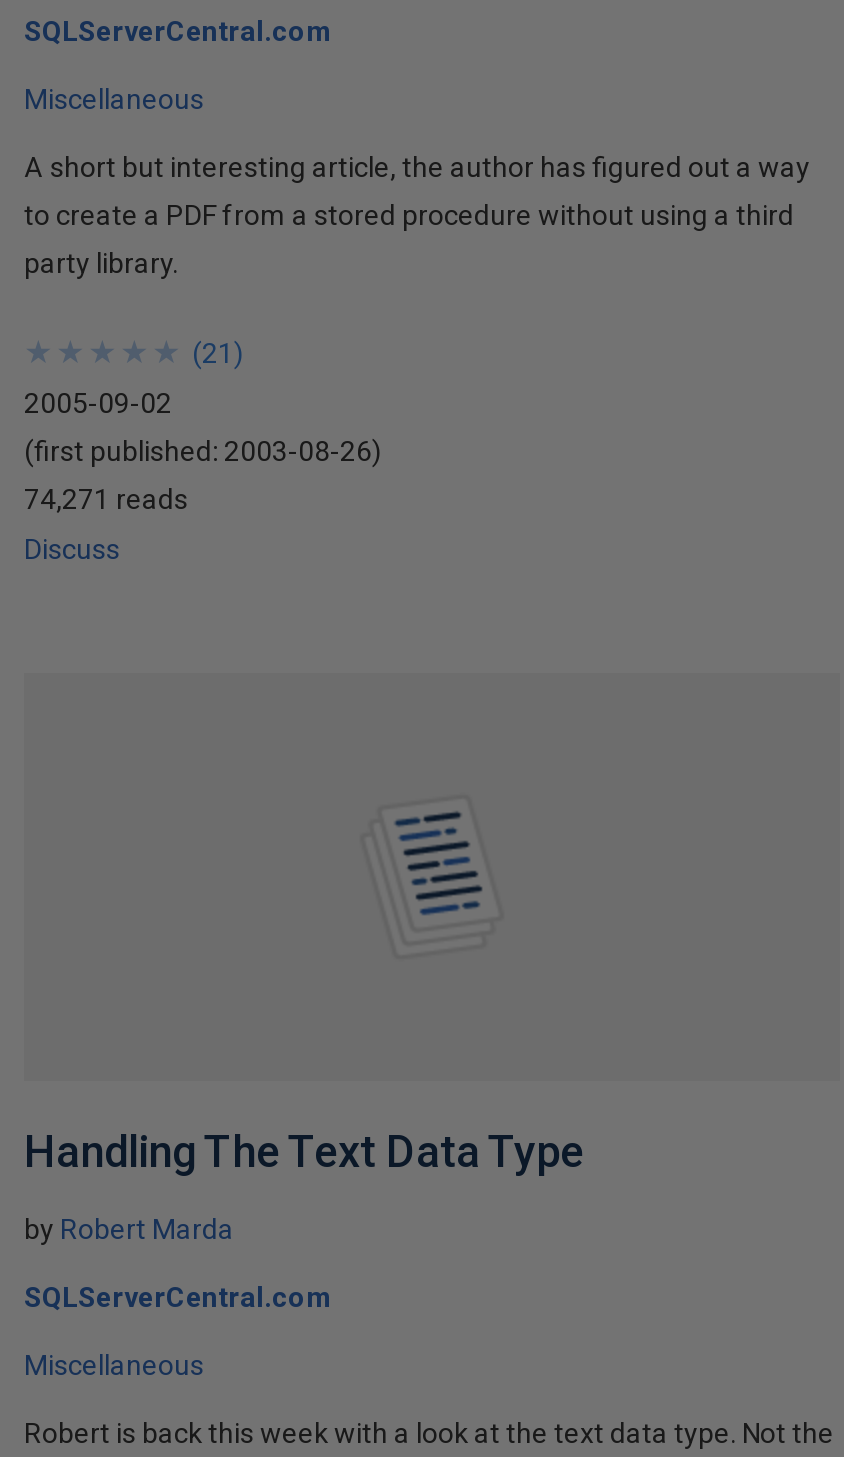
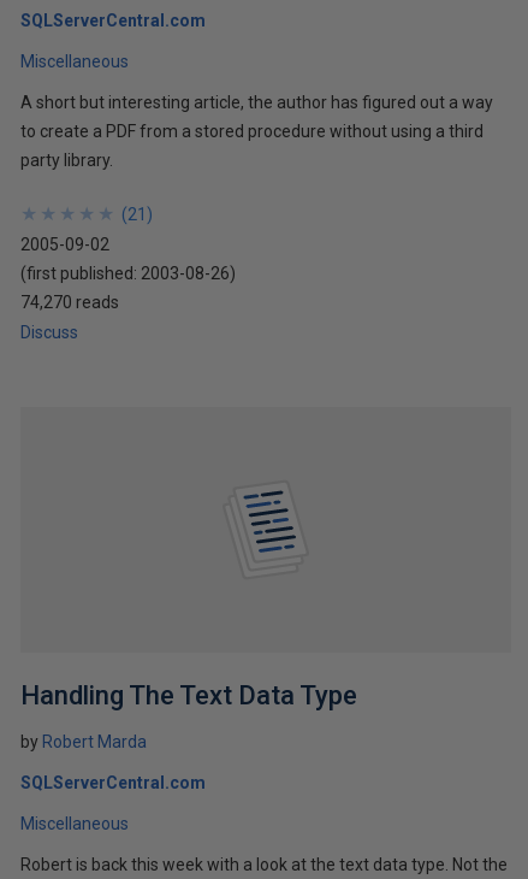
[24,483,188,515] 74,271 reads -> [20,293,119,312] 74,270 reads

